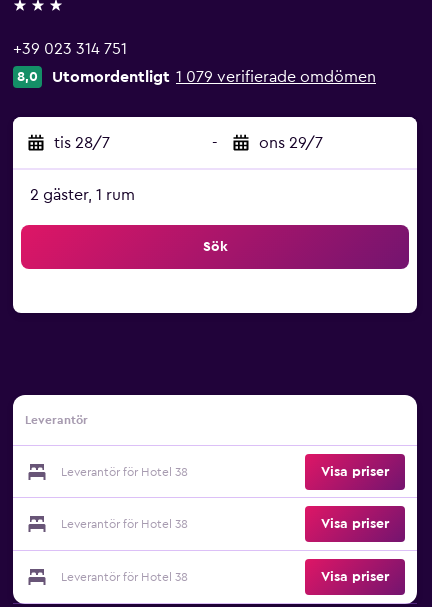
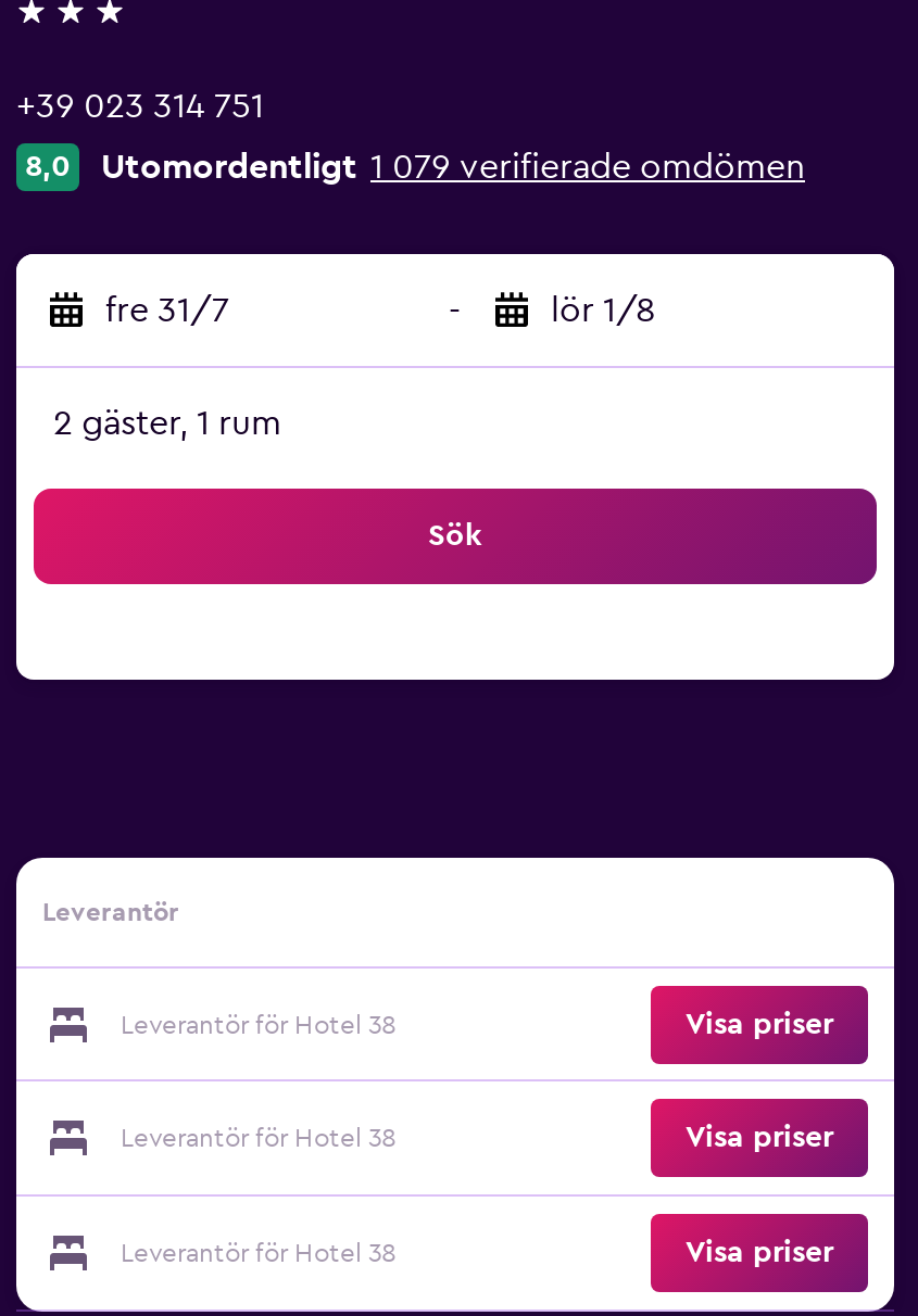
[54,135,110,151] tis 28/7 -> [105,293,229,328] fre 31/7
[259,135,323,151] ons 29/7 -> [551,293,655,328] lör 1/8

